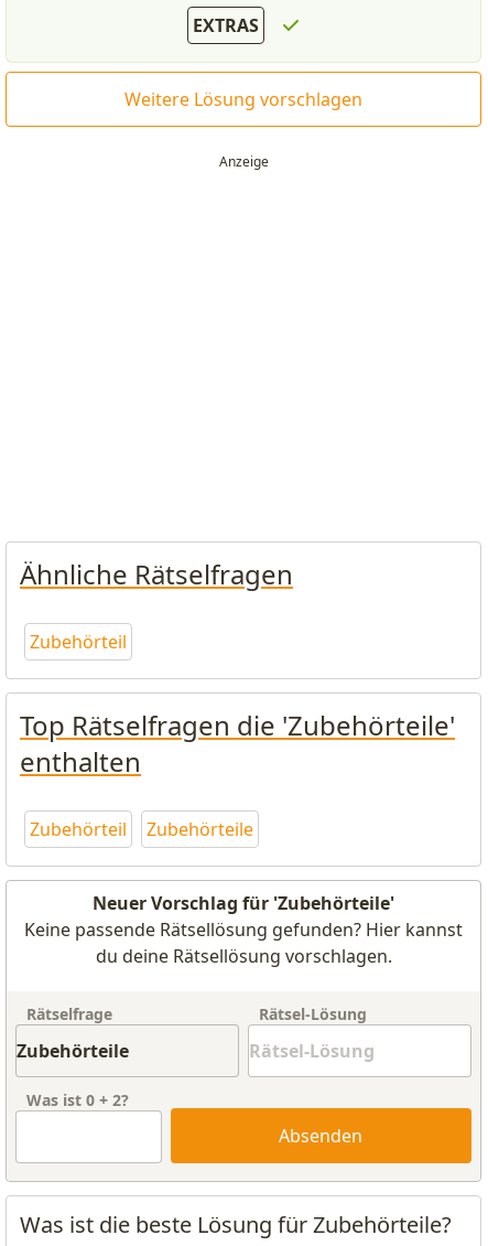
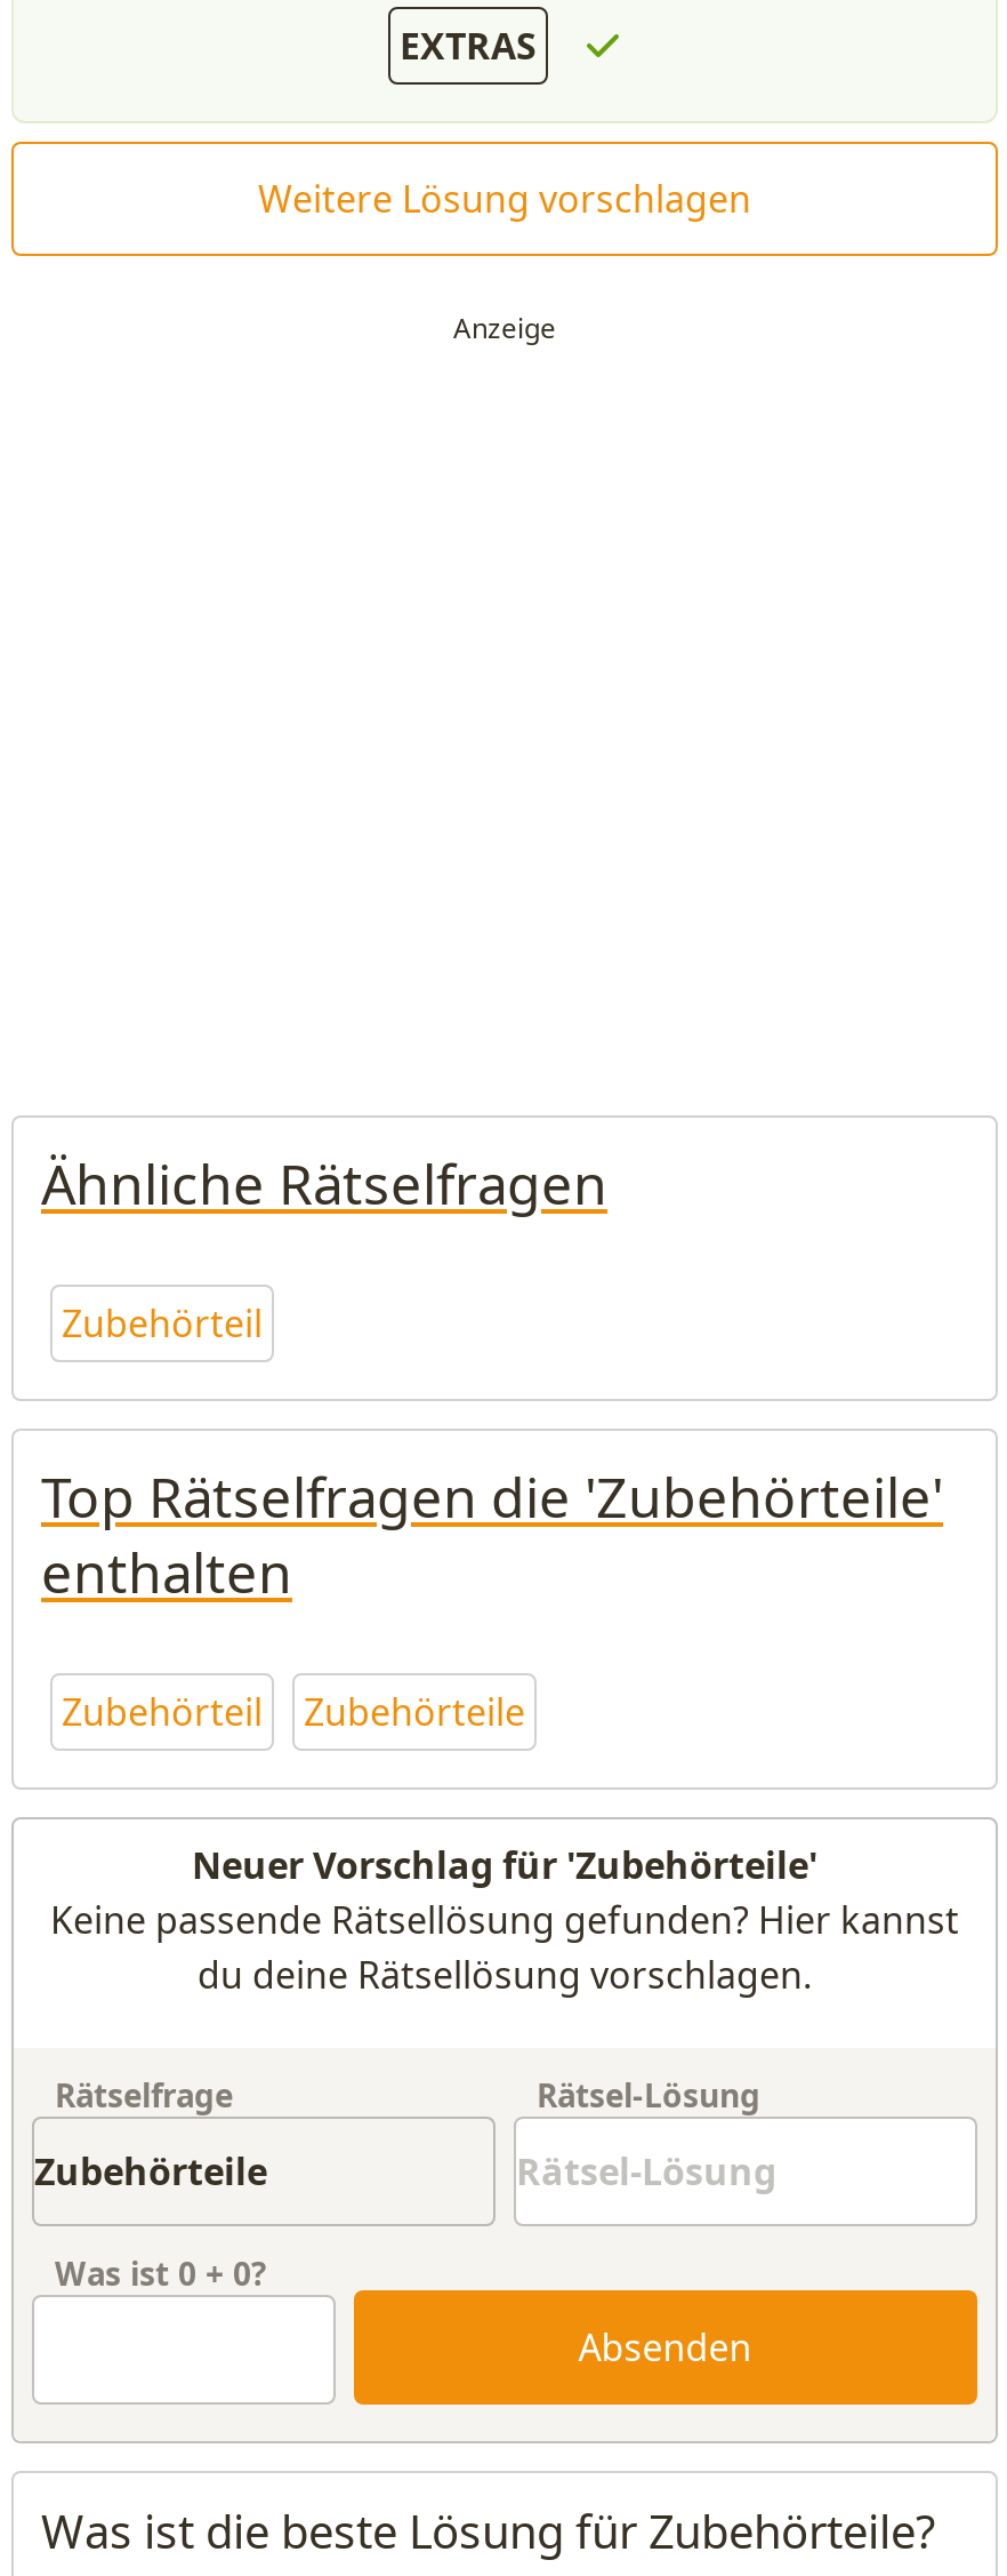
[26,1089,129,1110] Was ist 0 + 2? -> [55,2251,267,2295] Was ist 0 + 0?

